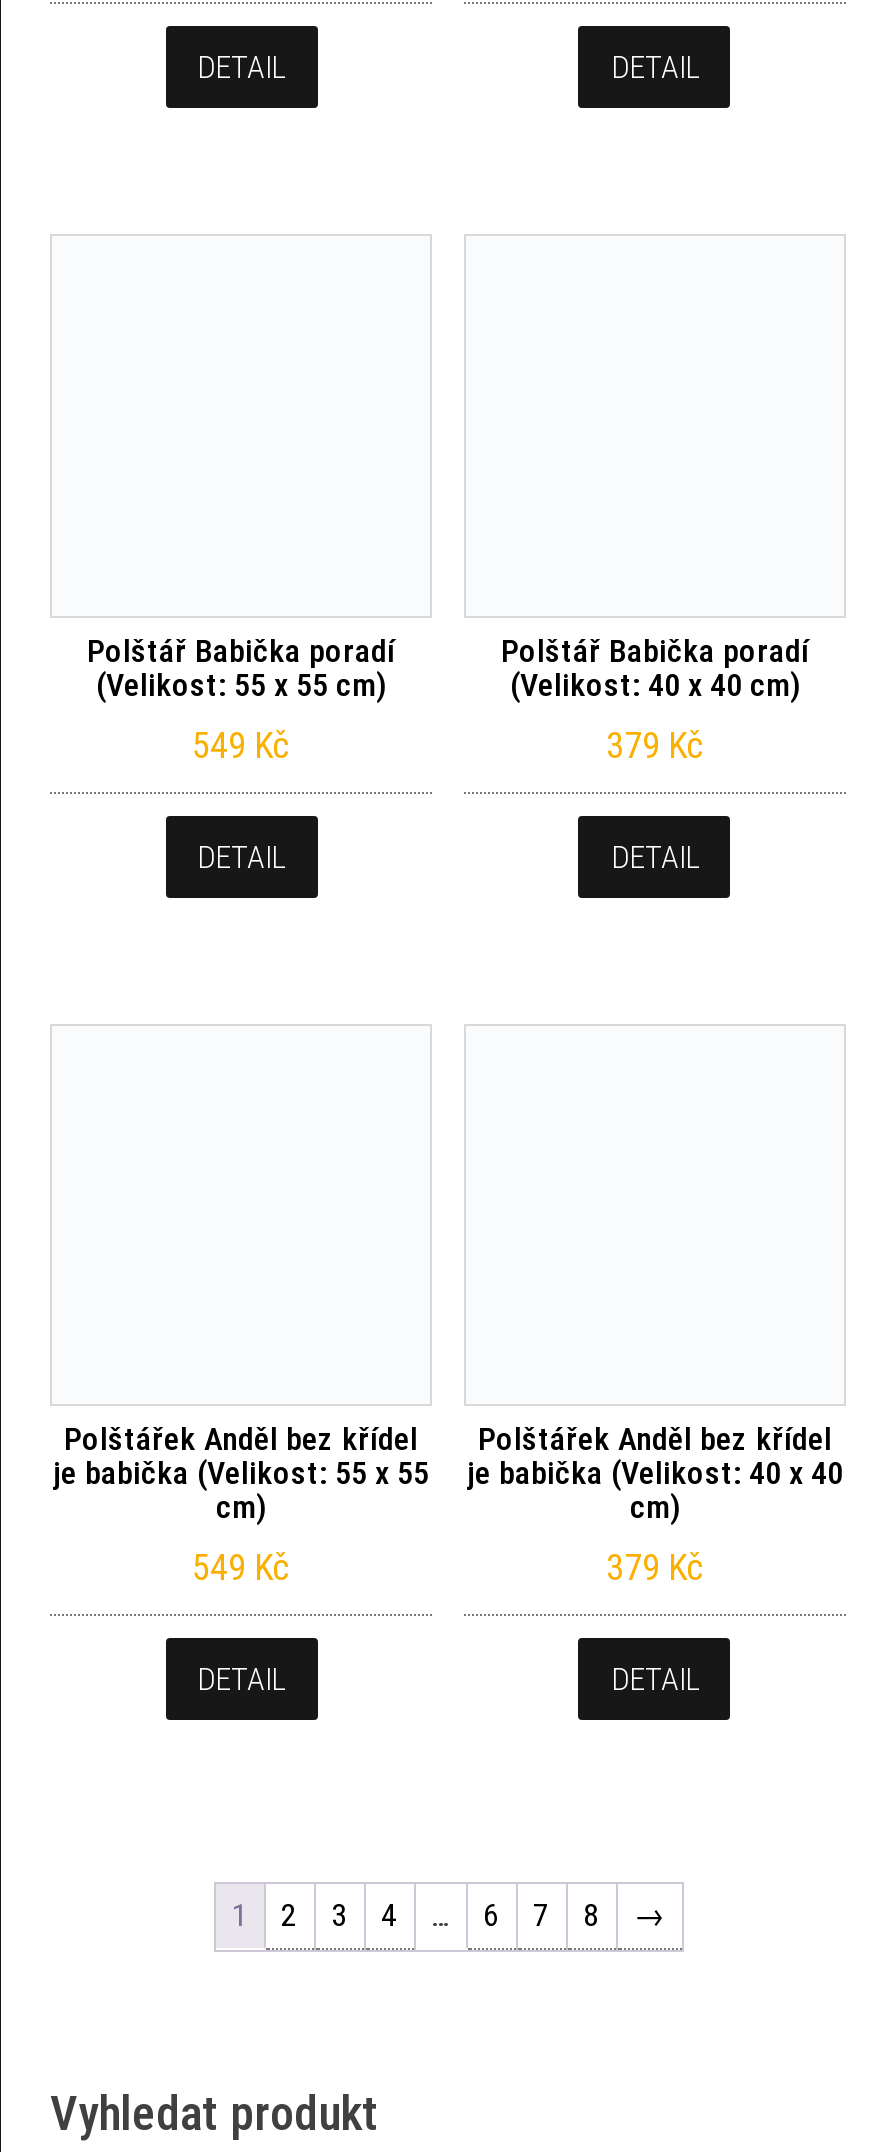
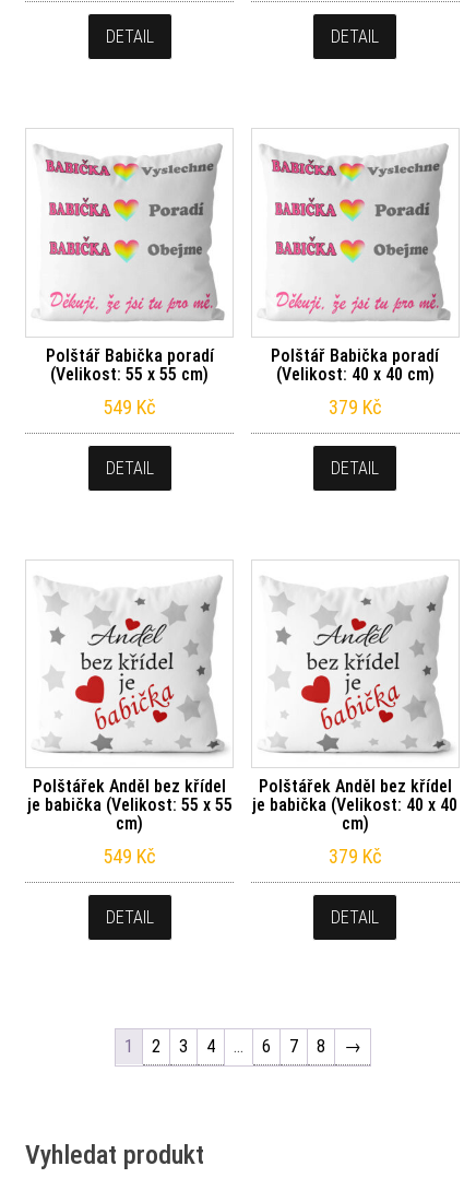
none -> [35,143,225,321] [image]
none -> [261,143,451,321] [image]
none -> [45,576,226,755] [image]
none -> [271,576,452,755] [image]

